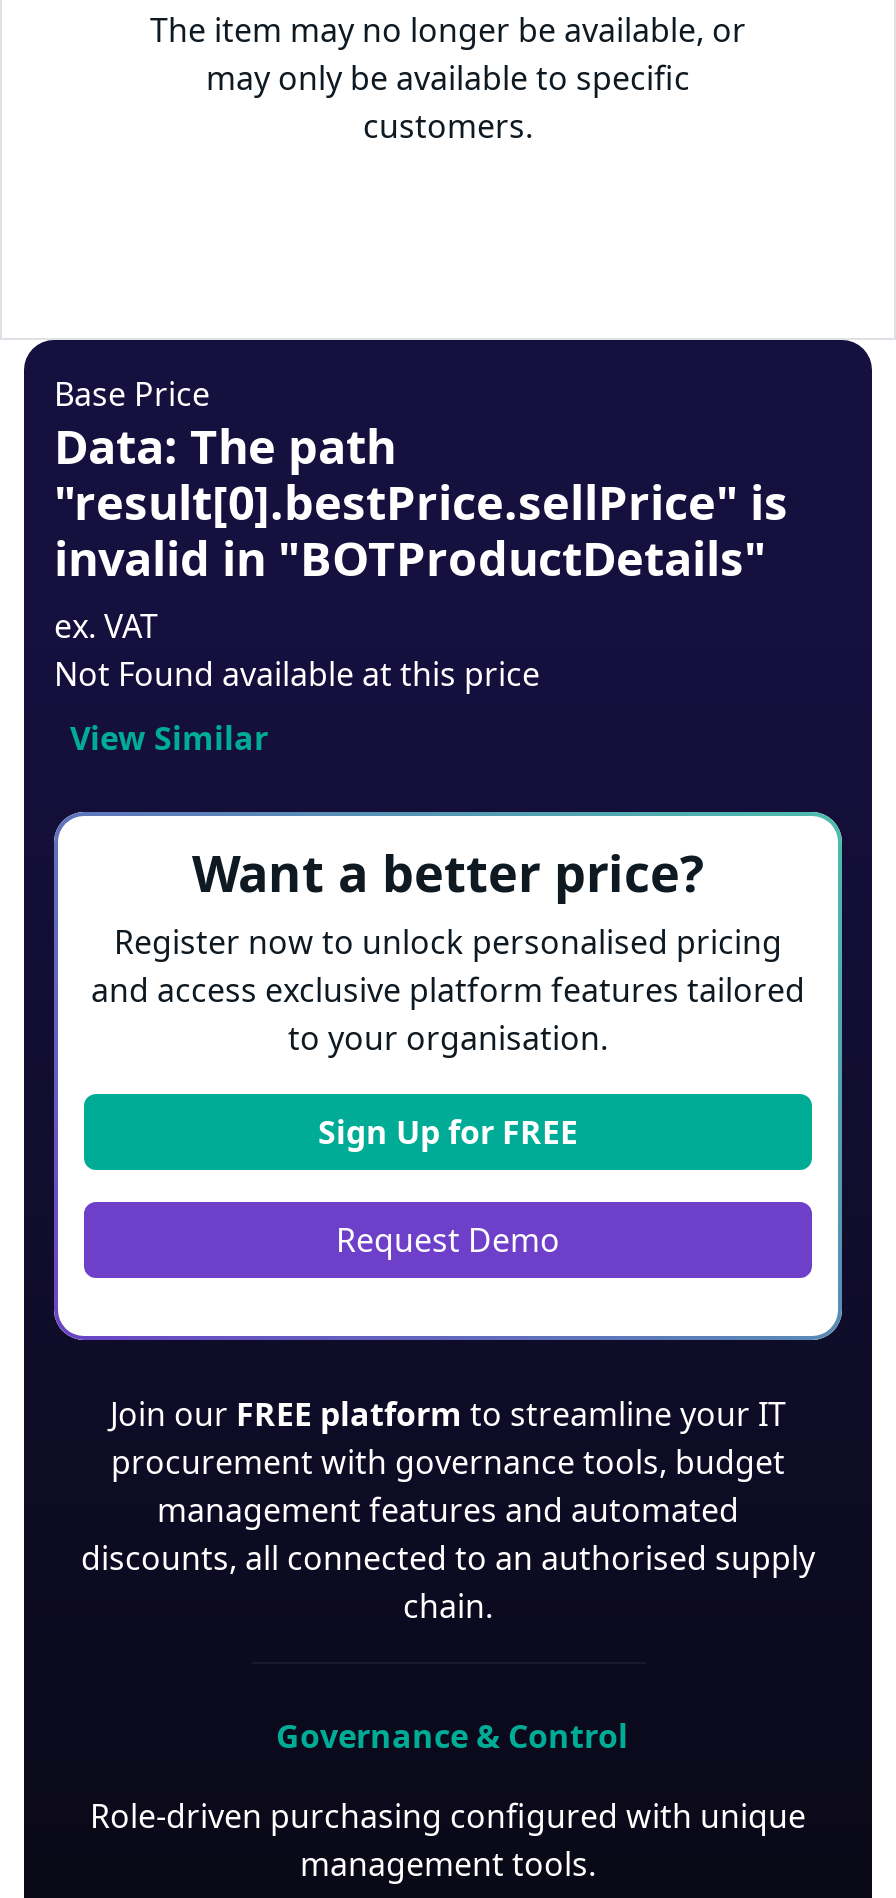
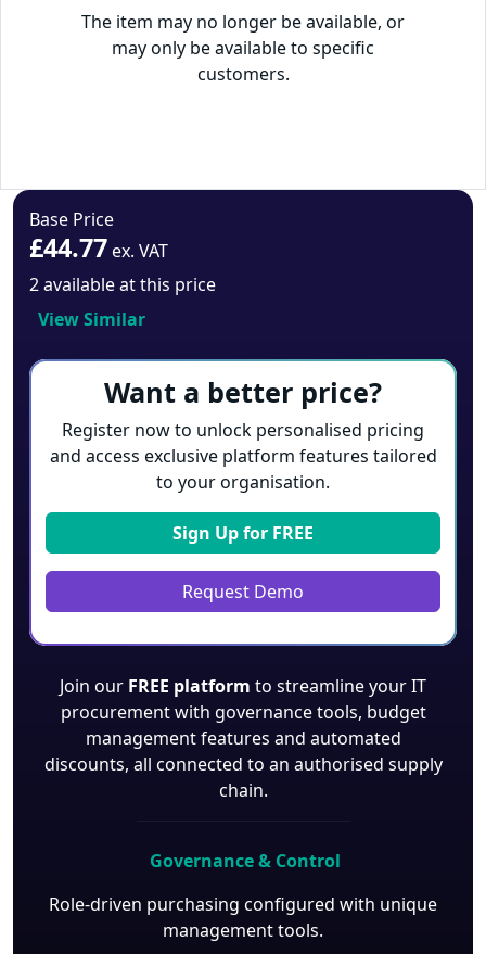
[54,414,788,696] Data: The path | "result[0].bestPrice.sellPrice" is | invalid in "BOTProductDetails" | ex. VAT | Not Found available at this price -> [29,230,216,297] £44.77 ex. VAT | 2 available at this price

